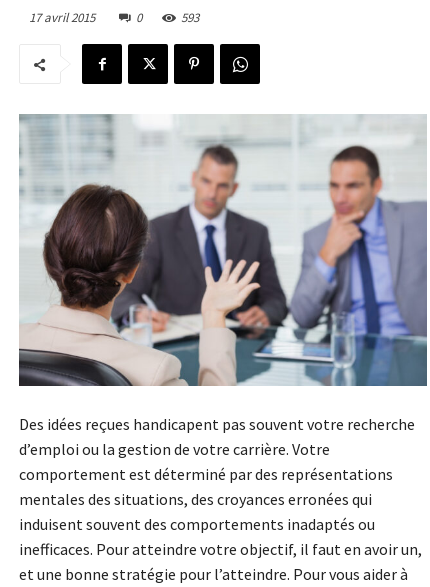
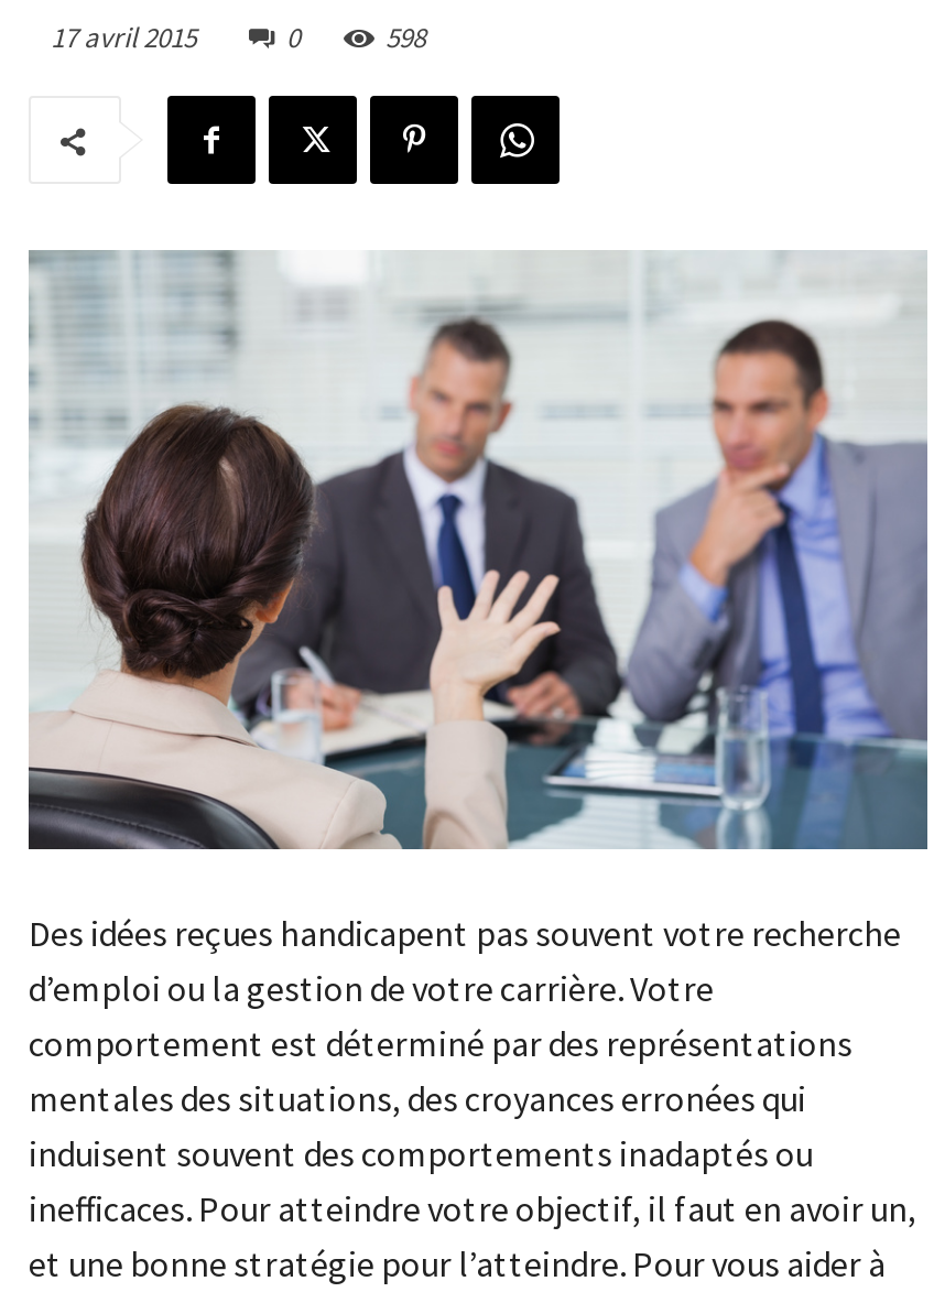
[181,9,199,26] 593 -> [385,19,425,56] 598

